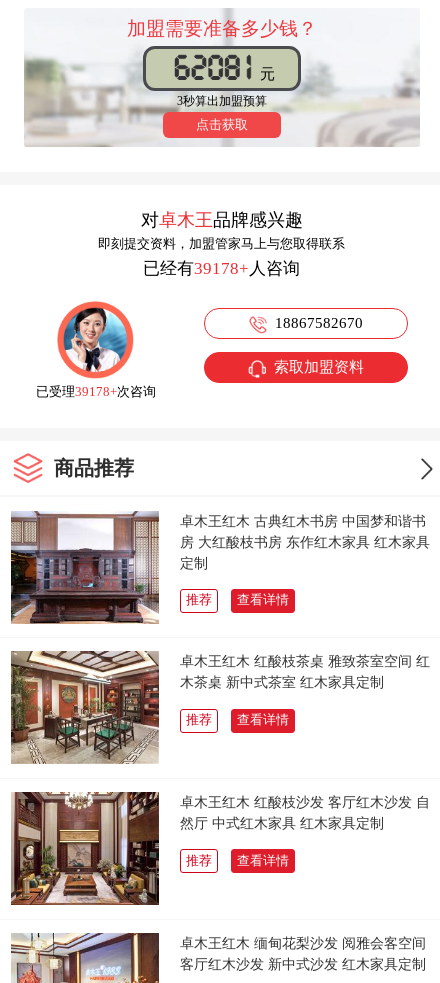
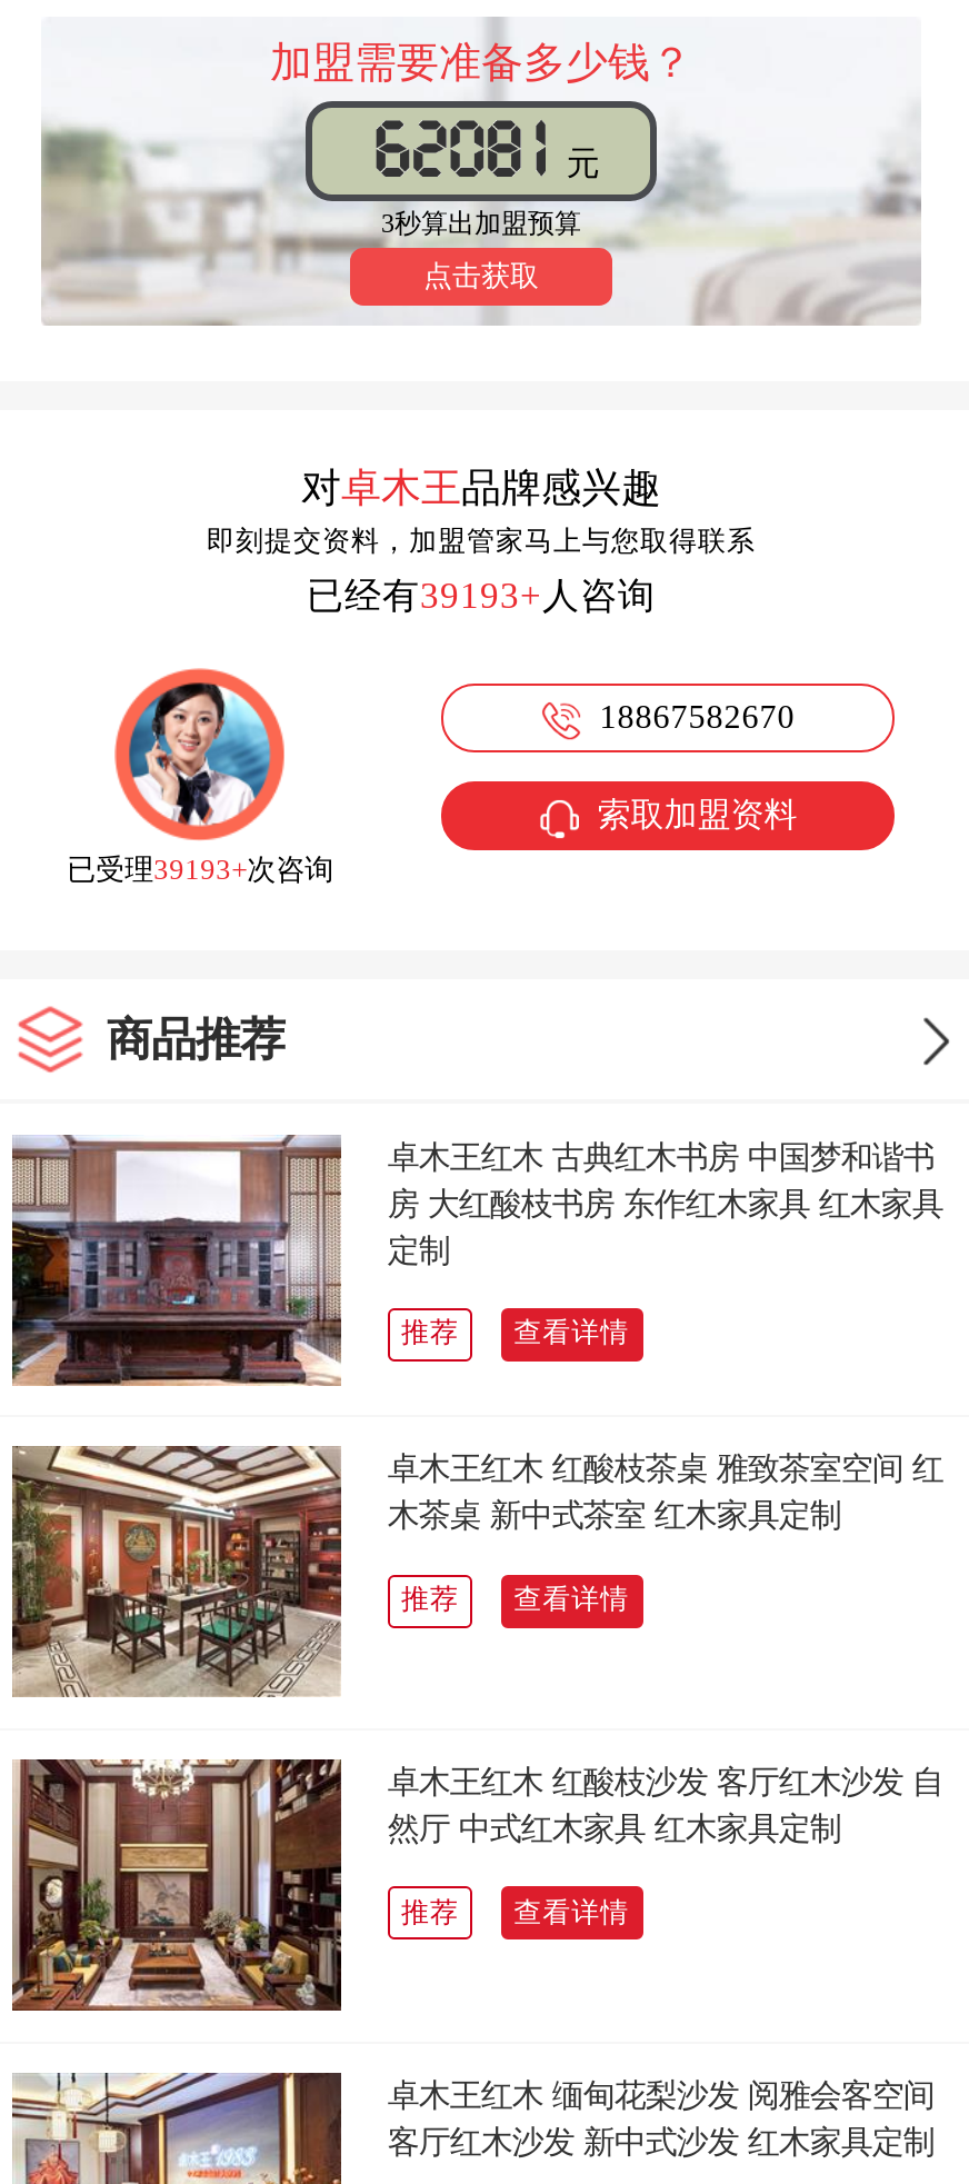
[143,259,300,278] 已经有39178+人咨询 -> [307,574,656,616] 已经有39193+人咨询
[36,384,156,399] 已受理39178+次咨询 -> [67,853,334,886] 已受理39193+次咨询

